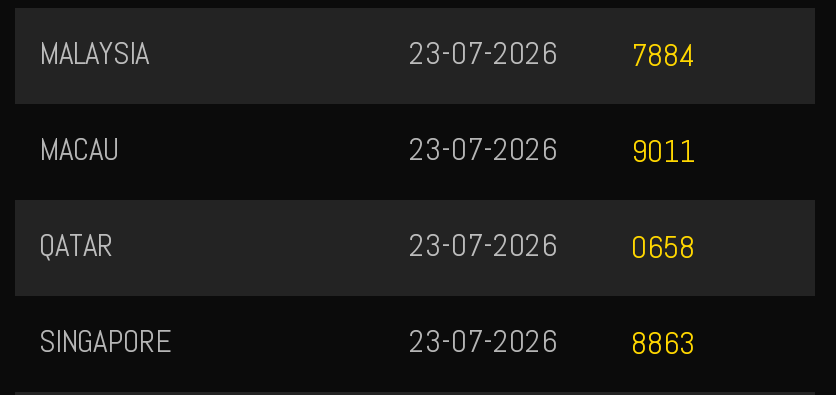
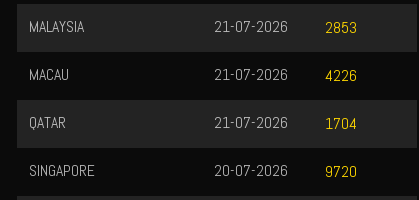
[409,34,557,74] 23-07-2026 -> [214,17,288,37] 21-07-2026
[631,35,695,75] 7884 -> [325,17,357,37] 2853
[409,130,557,170] 23-07-2026 -> [214,65,288,85] 21-07-2026
[631,131,695,171] 9011 -> [325,65,357,85] 4226
[409,226,557,266] 23-07-2026 -> [214,113,288,133] 21-07-2026
[631,227,695,267] 0658 -> [325,113,357,133] 1704
[409,322,557,362] 23-07-2026 -> [214,161,288,181] 20-07-2026
[631,323,695,363] 8863 -> [325,161,357,181] 9720

